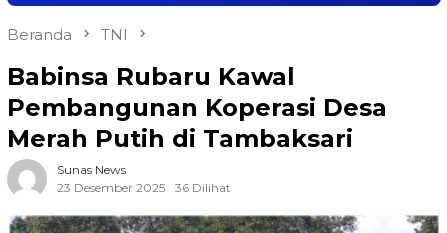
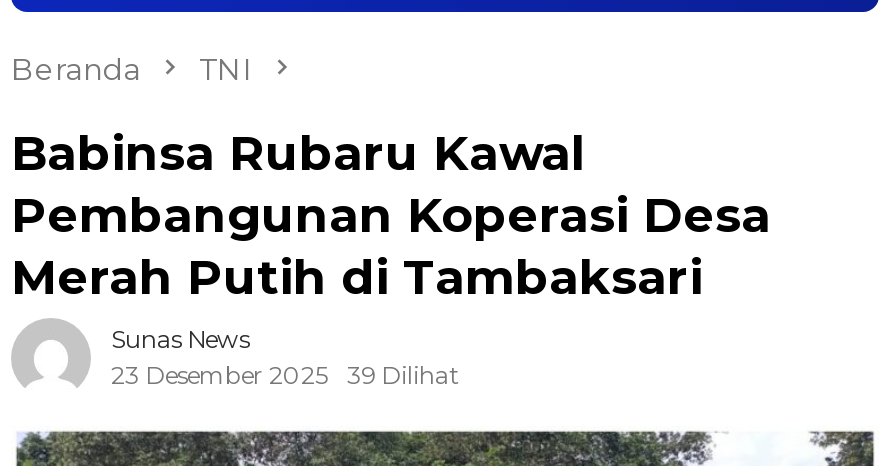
[57,180,231,195] 23 Desember 2025 36 Dilihat -> [111,360,459,390] 23 Desember 2025 39 Dilihat

